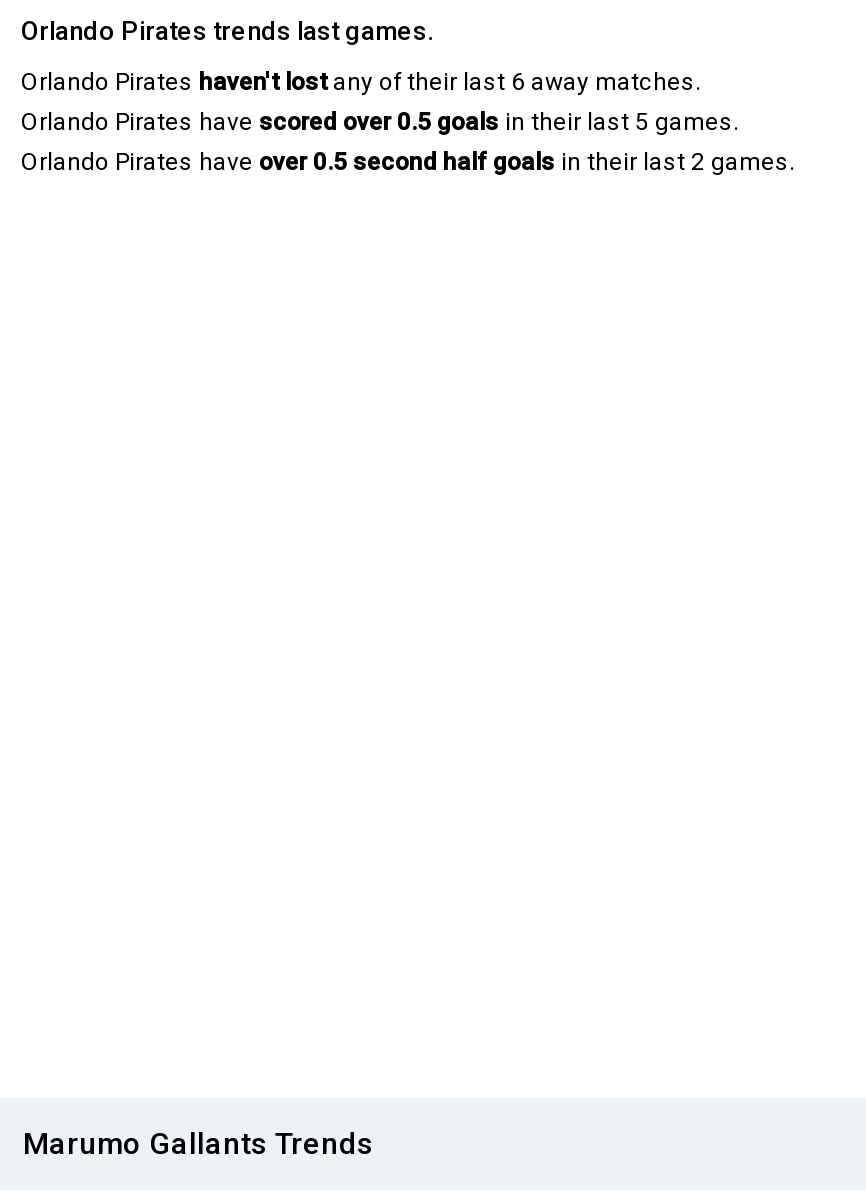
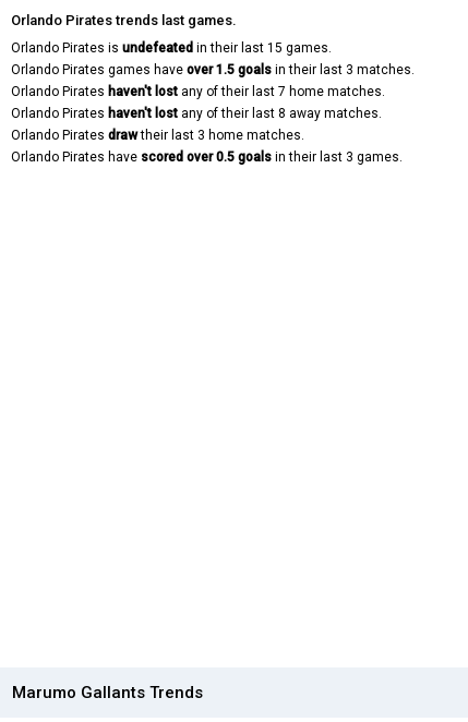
[21,68,795,176] Orlando Pirates haven't lost any of their last 6 away matches. | Orlando Pirates have scored over 0.5 goals in their last 5 games. | Orlando Pirates have over 0.5 second half goals in their last 2 games. -> [11,41,415,165] Orlando Pirates is undefeated in their last 15 games. | Orlando Pirates games have over 1.5 goals in their last 3 matches. | Orlando Pirates haven't lost any of their last 7 home matches. | Orlando Pirates haven't lost any of their last 8 away matches. | Orlando Pirates draw their last 3 home matches. | Orlando Pirates have scored over 0.5 goals in their last 3 games.

